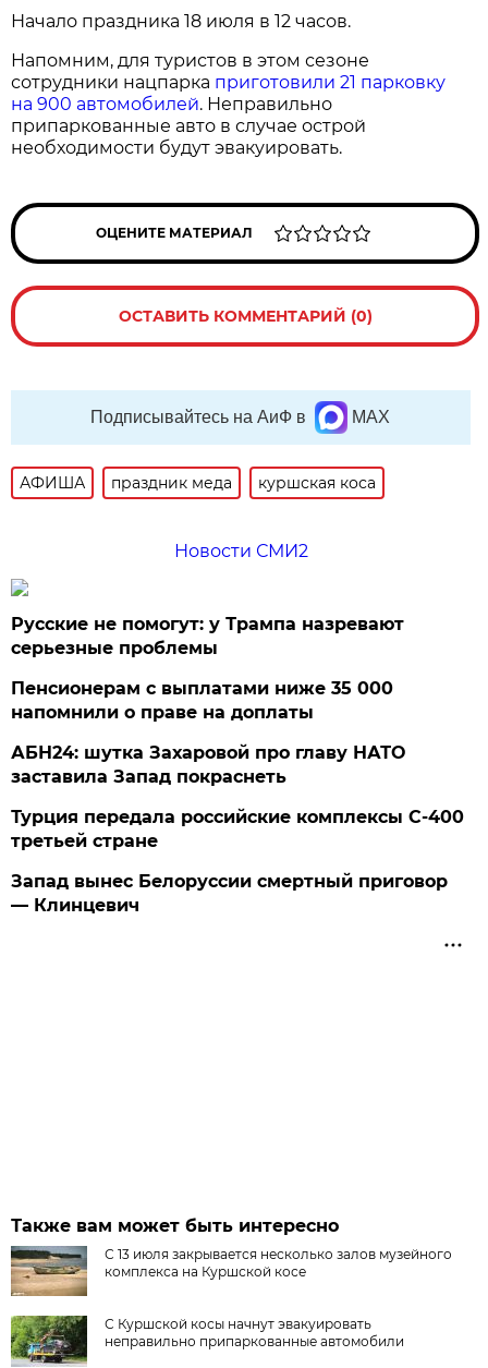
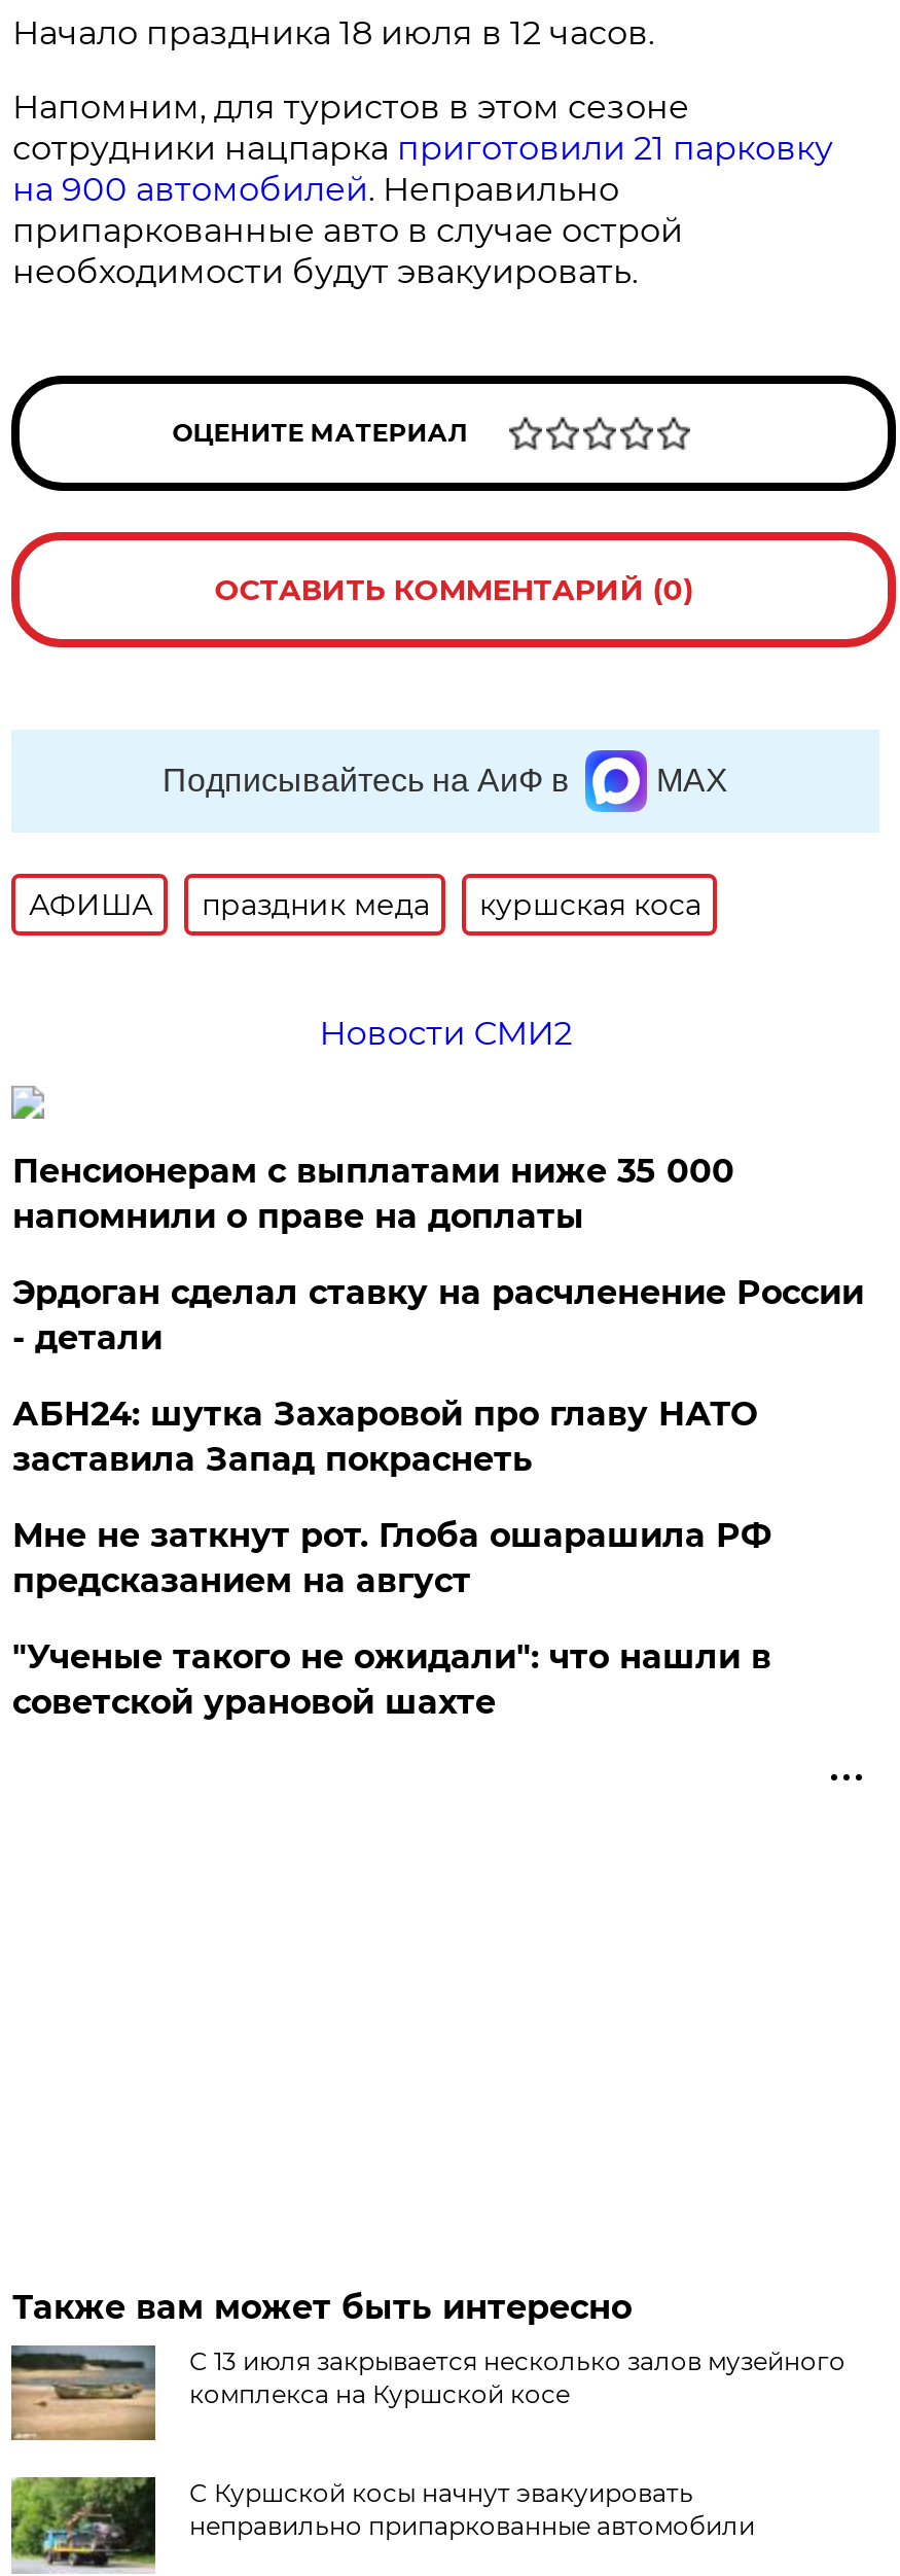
[11,613,405,658] Русские не помогут: у Трампа назревают | серьезные проблемы -> none
moved [11,678,394,722] -> [12,1151,734,1235]: Пенсионерам с выплатами ниже 35 000 | напомнили о праве на доплаты
none -> [12,1272,864,1357] Эрдоган сделал ставку на расчленение России | - детали
[11,806,464,851] Турция передала российские комплексы С-400 | третьей стране -> [12,1515,771,1600] Мне не заткнут рот. Глоба ошарашила РФ | предсказанием на август
[11,871,448,915] Запад вынес Белоруссии смертный приговор | — Клинцевич -> [12,1637,771,1721] "Ученые такого не ожидали": что нашли в | советской урановой шахте

